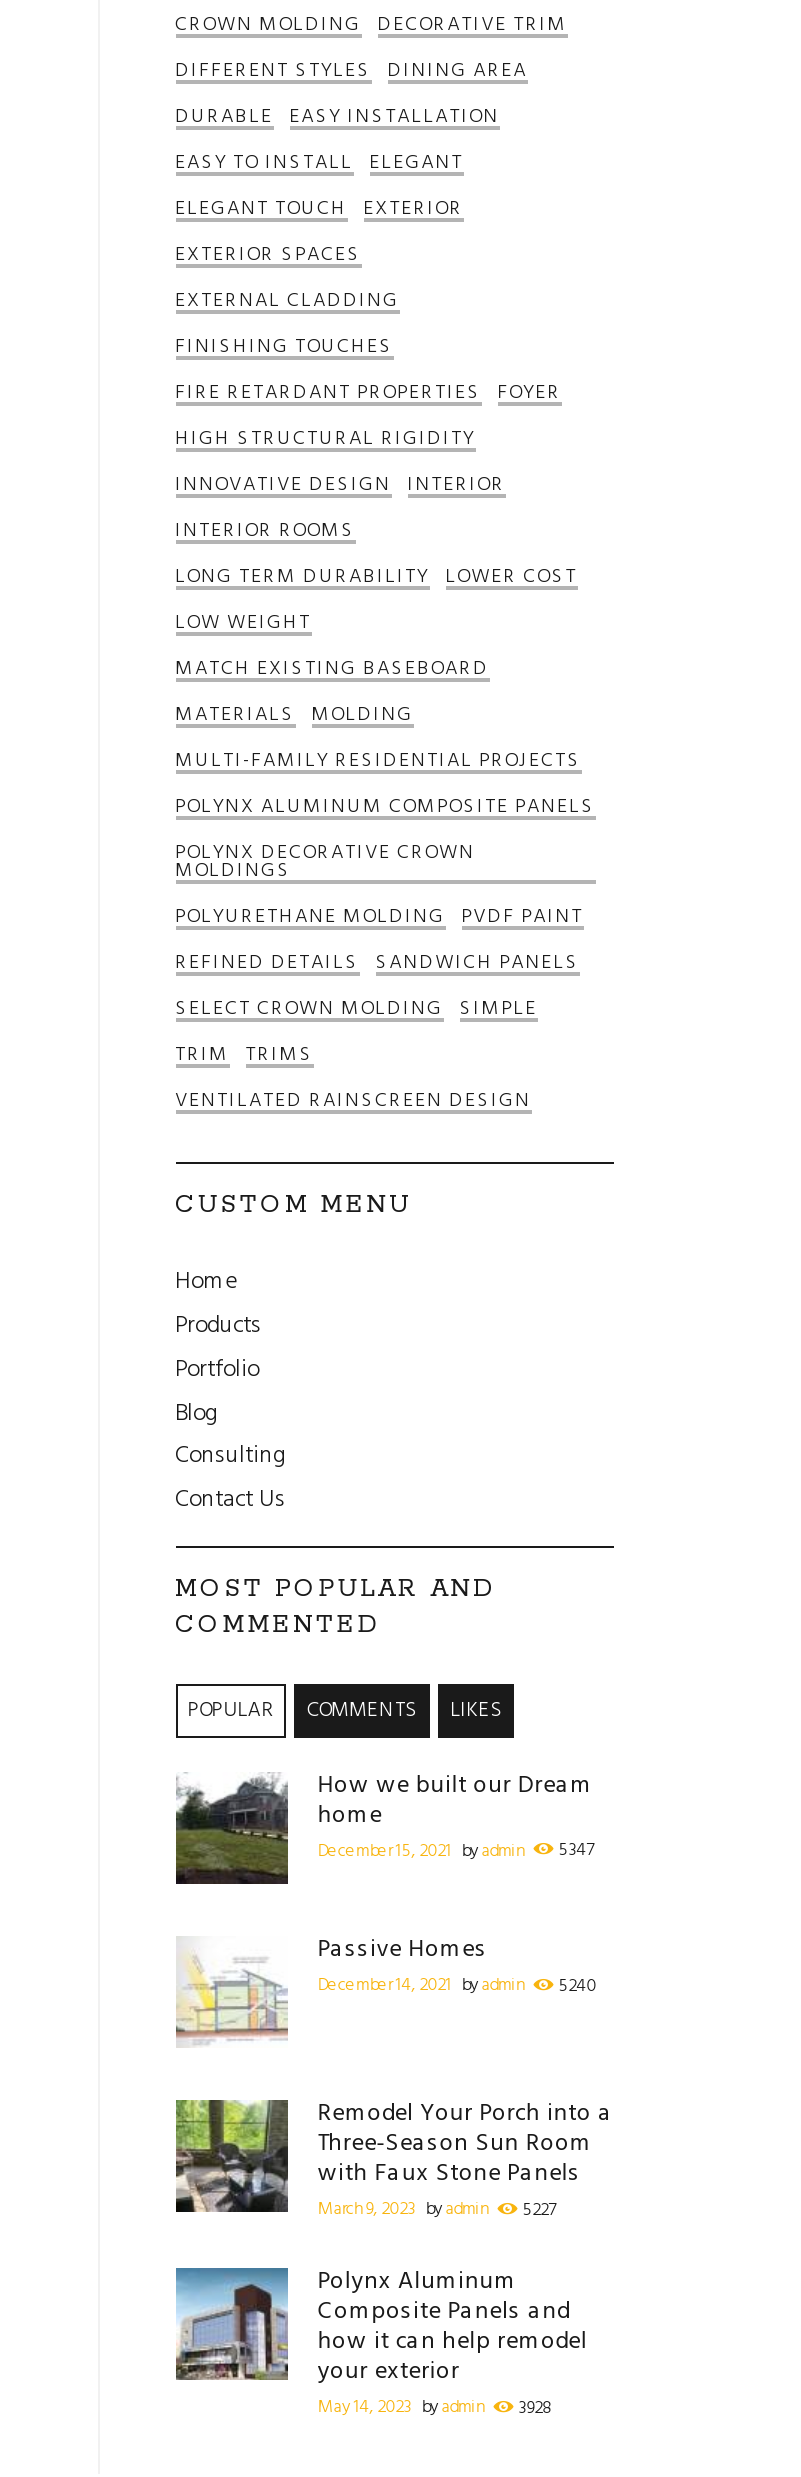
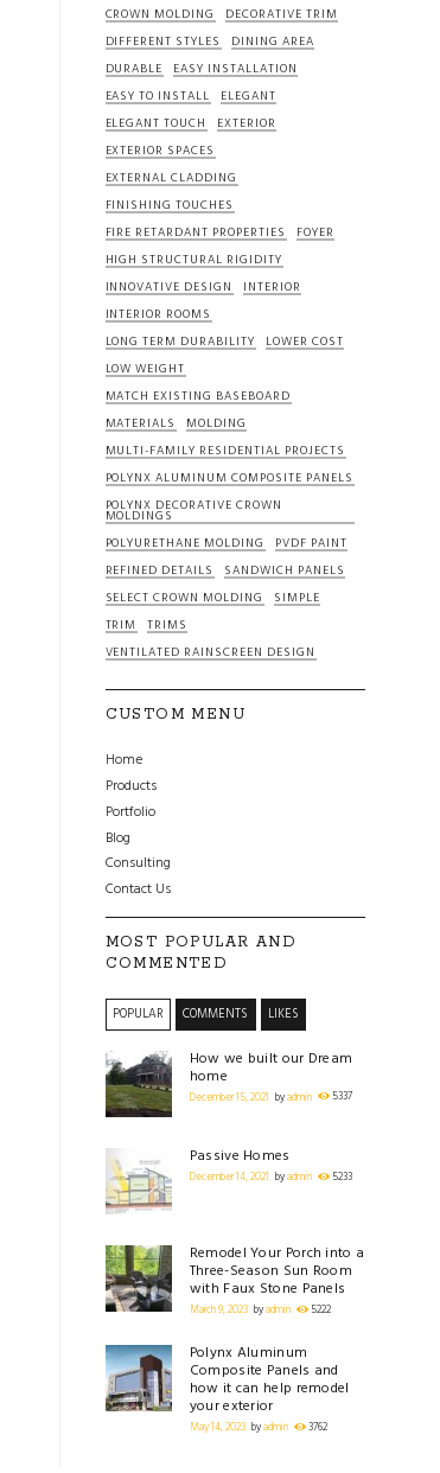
[318,1837,594,1865] December 15, 2021 by admin 5347 -> [190,1090,352,1106] December 15, 2021 by admin 5337
[318,1972,596,2000] December 14, 2021 by admin 5240 -> [190,1169,352,1186] December 14, 2021 by admin 5233
[318,2196,556,2224] March 9, 2023 by admin 5227 -> [190,1302,331,1319] March 9, 2023 by admin 5222
[318,2394,550,2422] May 14, 2023 by admin 3928 -> [190,1420,328,1436] May 14, 2023 by admin 3762

